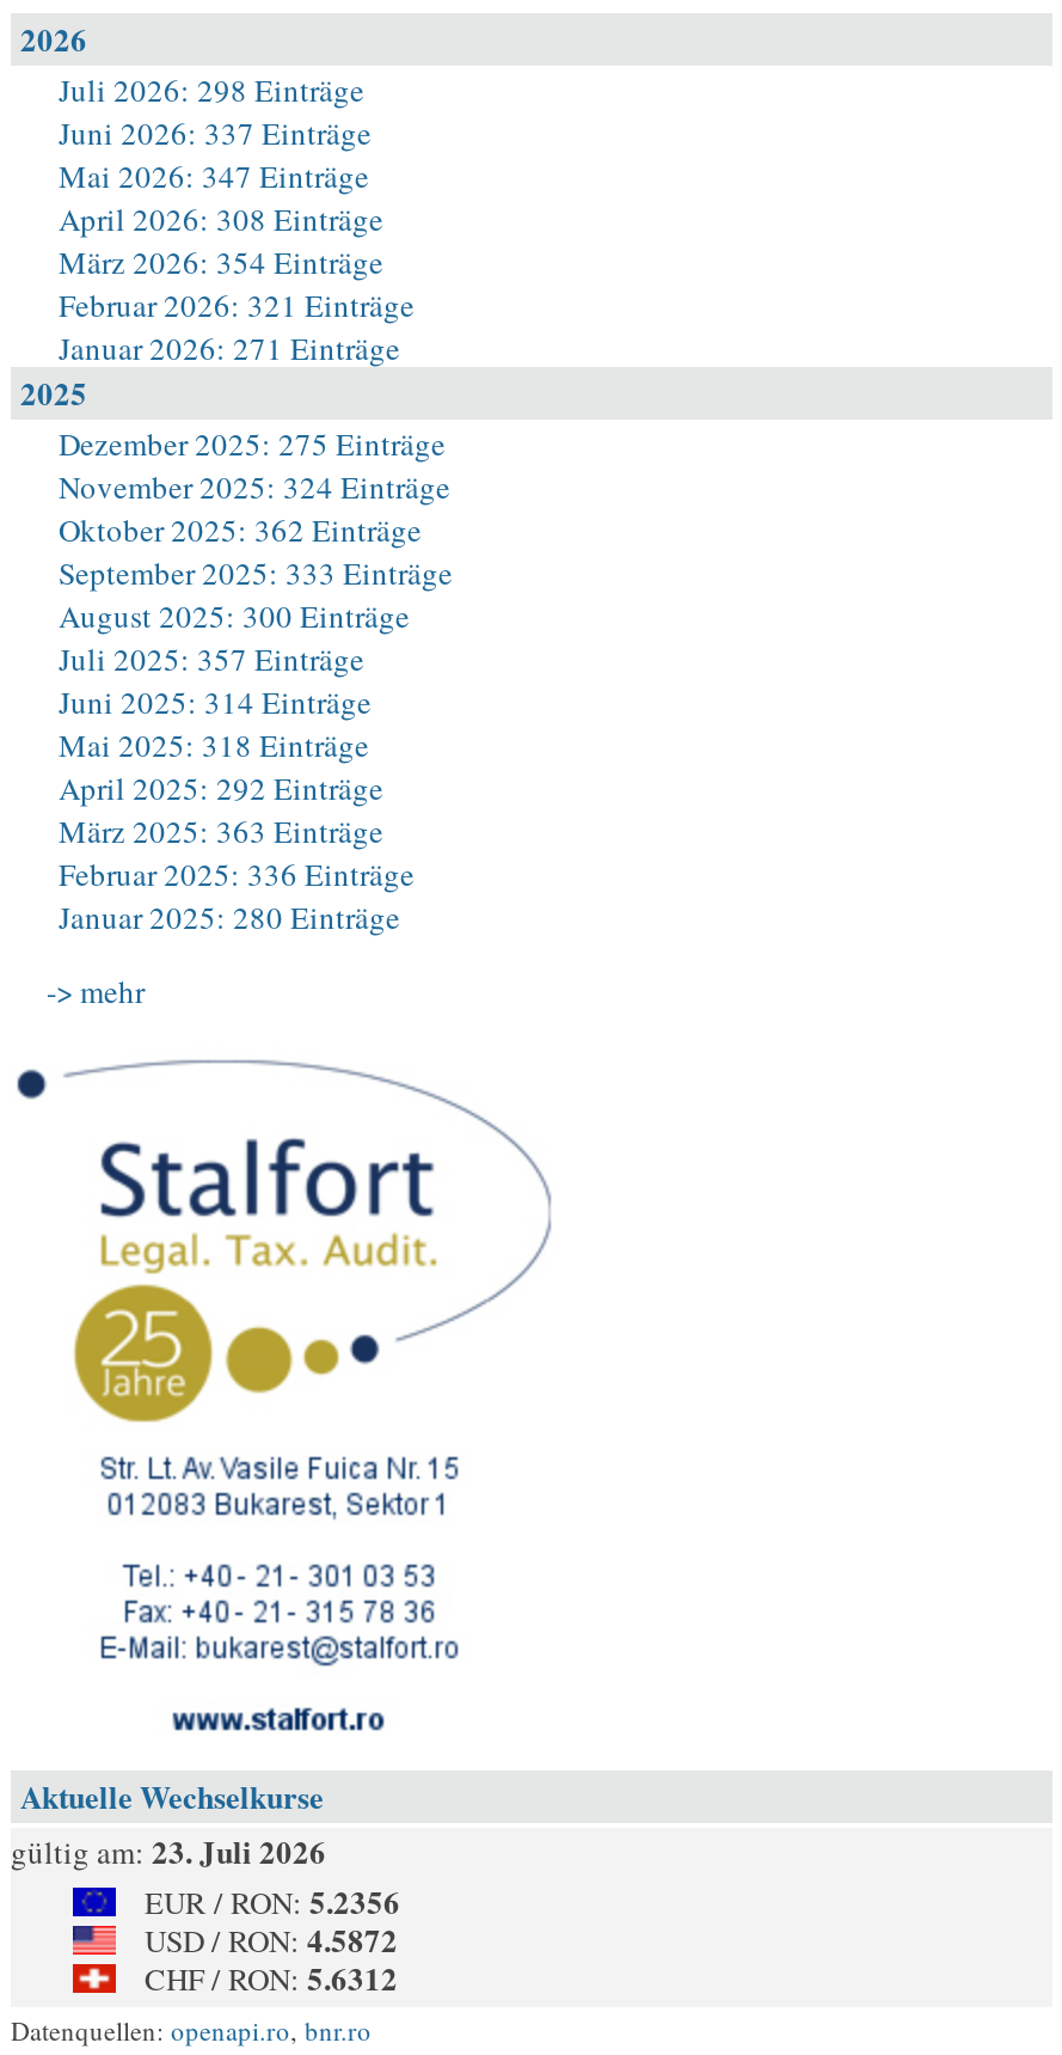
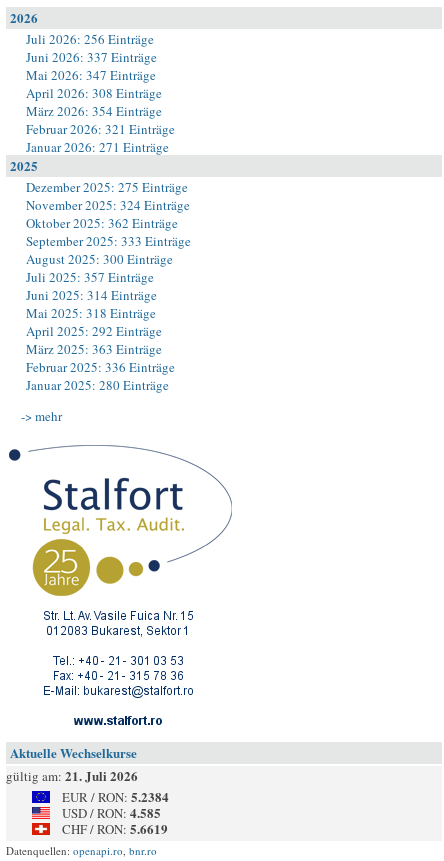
[59,68,364,111] Juli 2026: 298 Einträge -> [26,30,154,48] Juli 2026: 256 Einträge
[11,1828,326,1873] gültig am: 23. Juli 2026 -> [6,766,138,785] gültig am: 21. Juli 2026
[145,1878,400,1923] EUR / RON: 5.2356 -> [62,787,169,806] EUR / RON: 5.2384
[145,1916,398,1962] USD / RON: 4.5872 -> [62,803,161,822] USD / RON: 4.585
[145,1955,398,2000] CHF / RON: 5.6312 -> [62,819,168,838] CHF / RON: 5.6619

